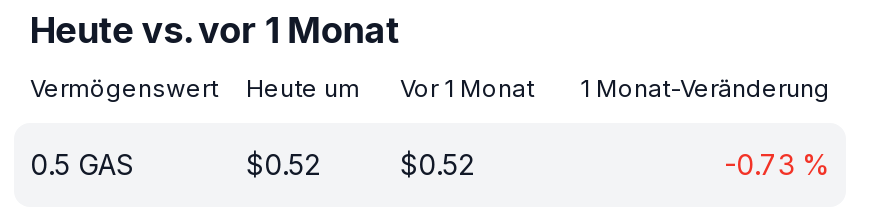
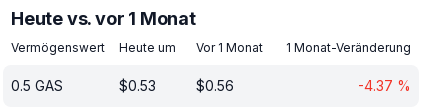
[246,147,320,181] $0.52 -> [119,77,156,94] $0.53
[400,147,474,181] $0.52 -> [196,77,234,94] $0.56
[724,147,830,181] -0.73% -> [358,77,411,94] -4.37%

